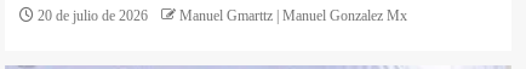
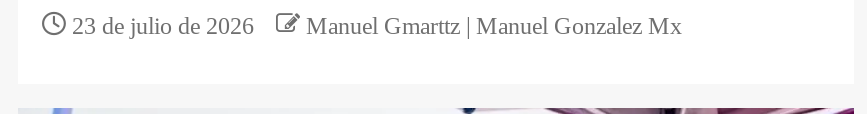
[34,7,148,24] 20 de julio de 2026 -> [66,12,254,40] 23 de julio de 2026

